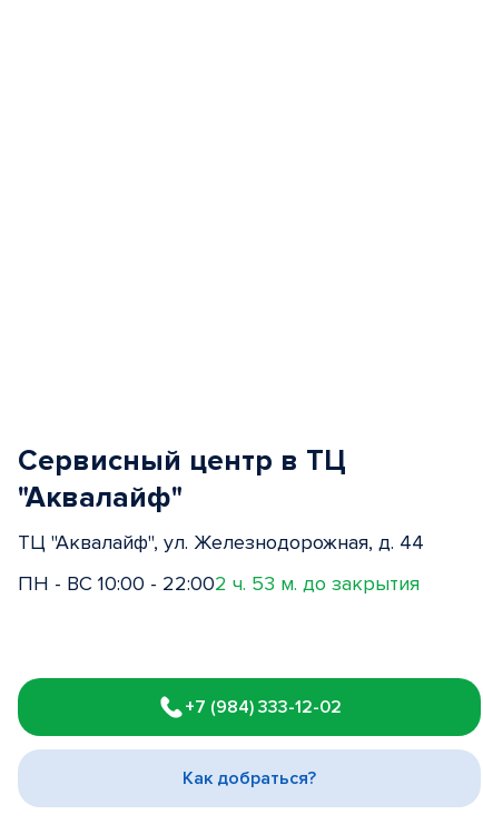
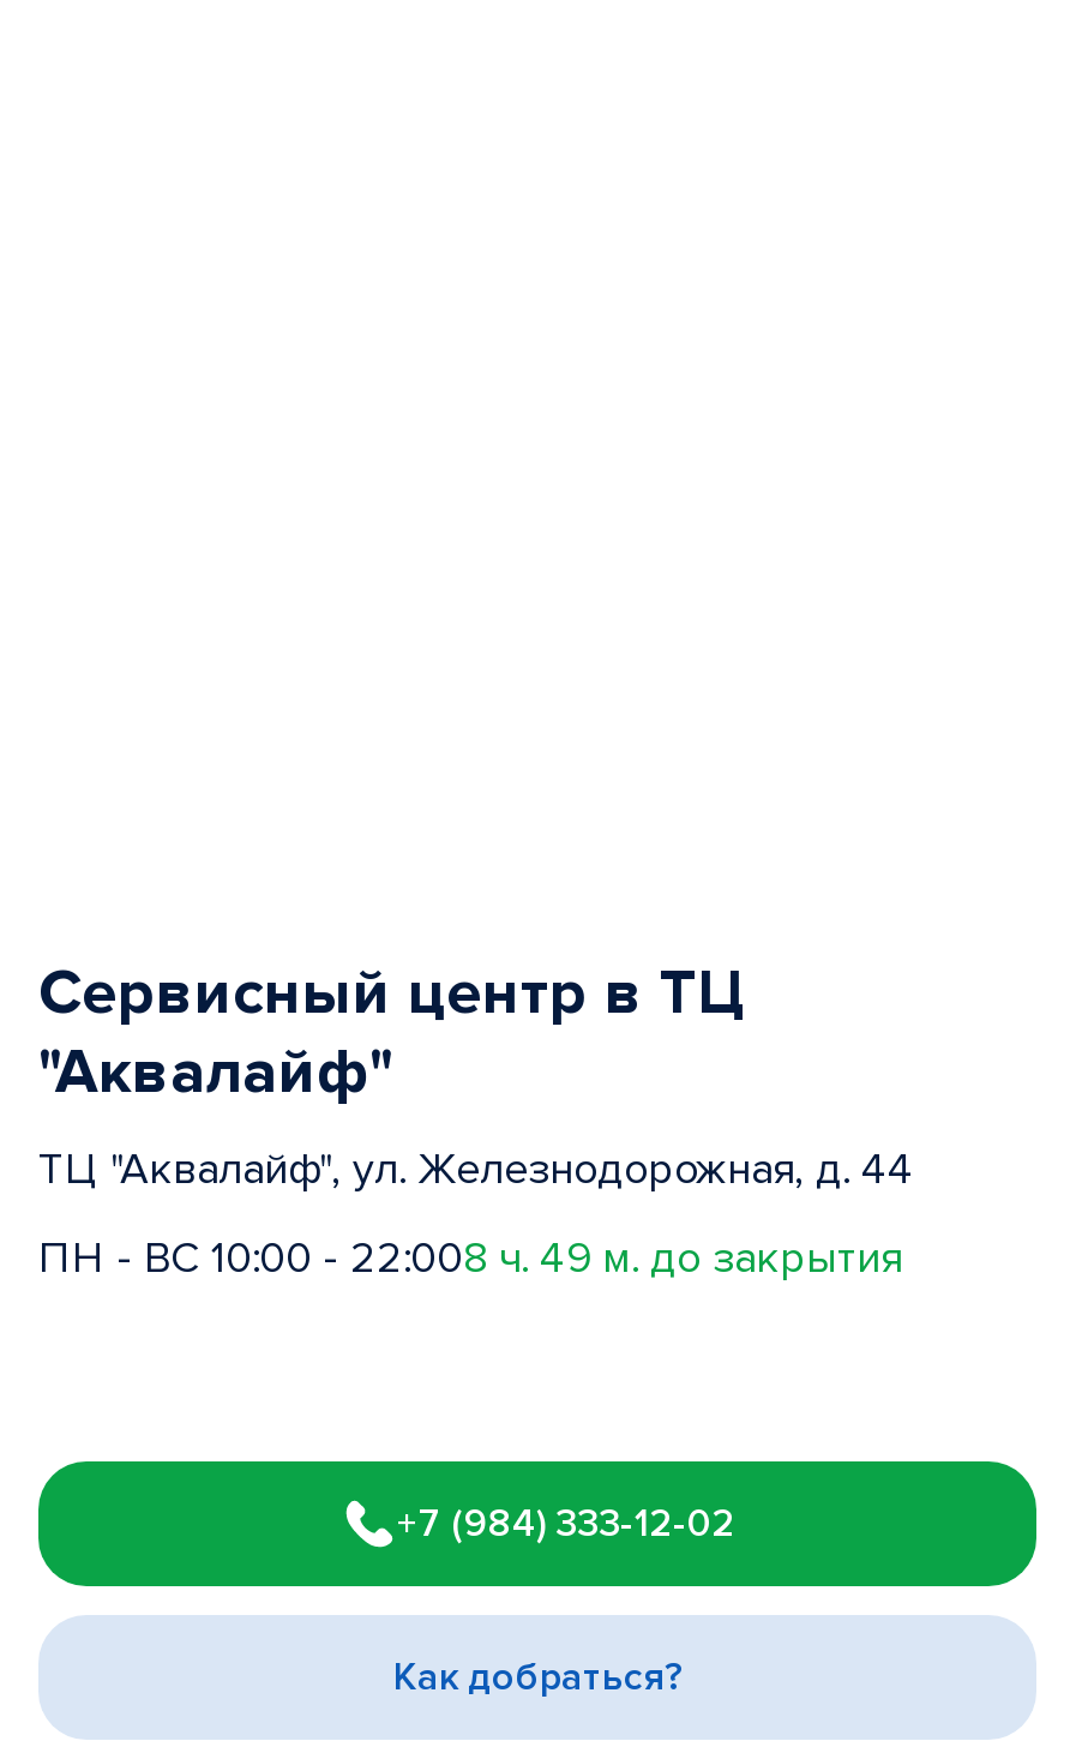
[18,571,420,596] ПН - ВС 10:00 - 22:002 ч. 53 м. до закрытия -> [38,1231,902,1284] ПН - ВС 10:00 - 22:008 ч. 49 м. до закрытия

